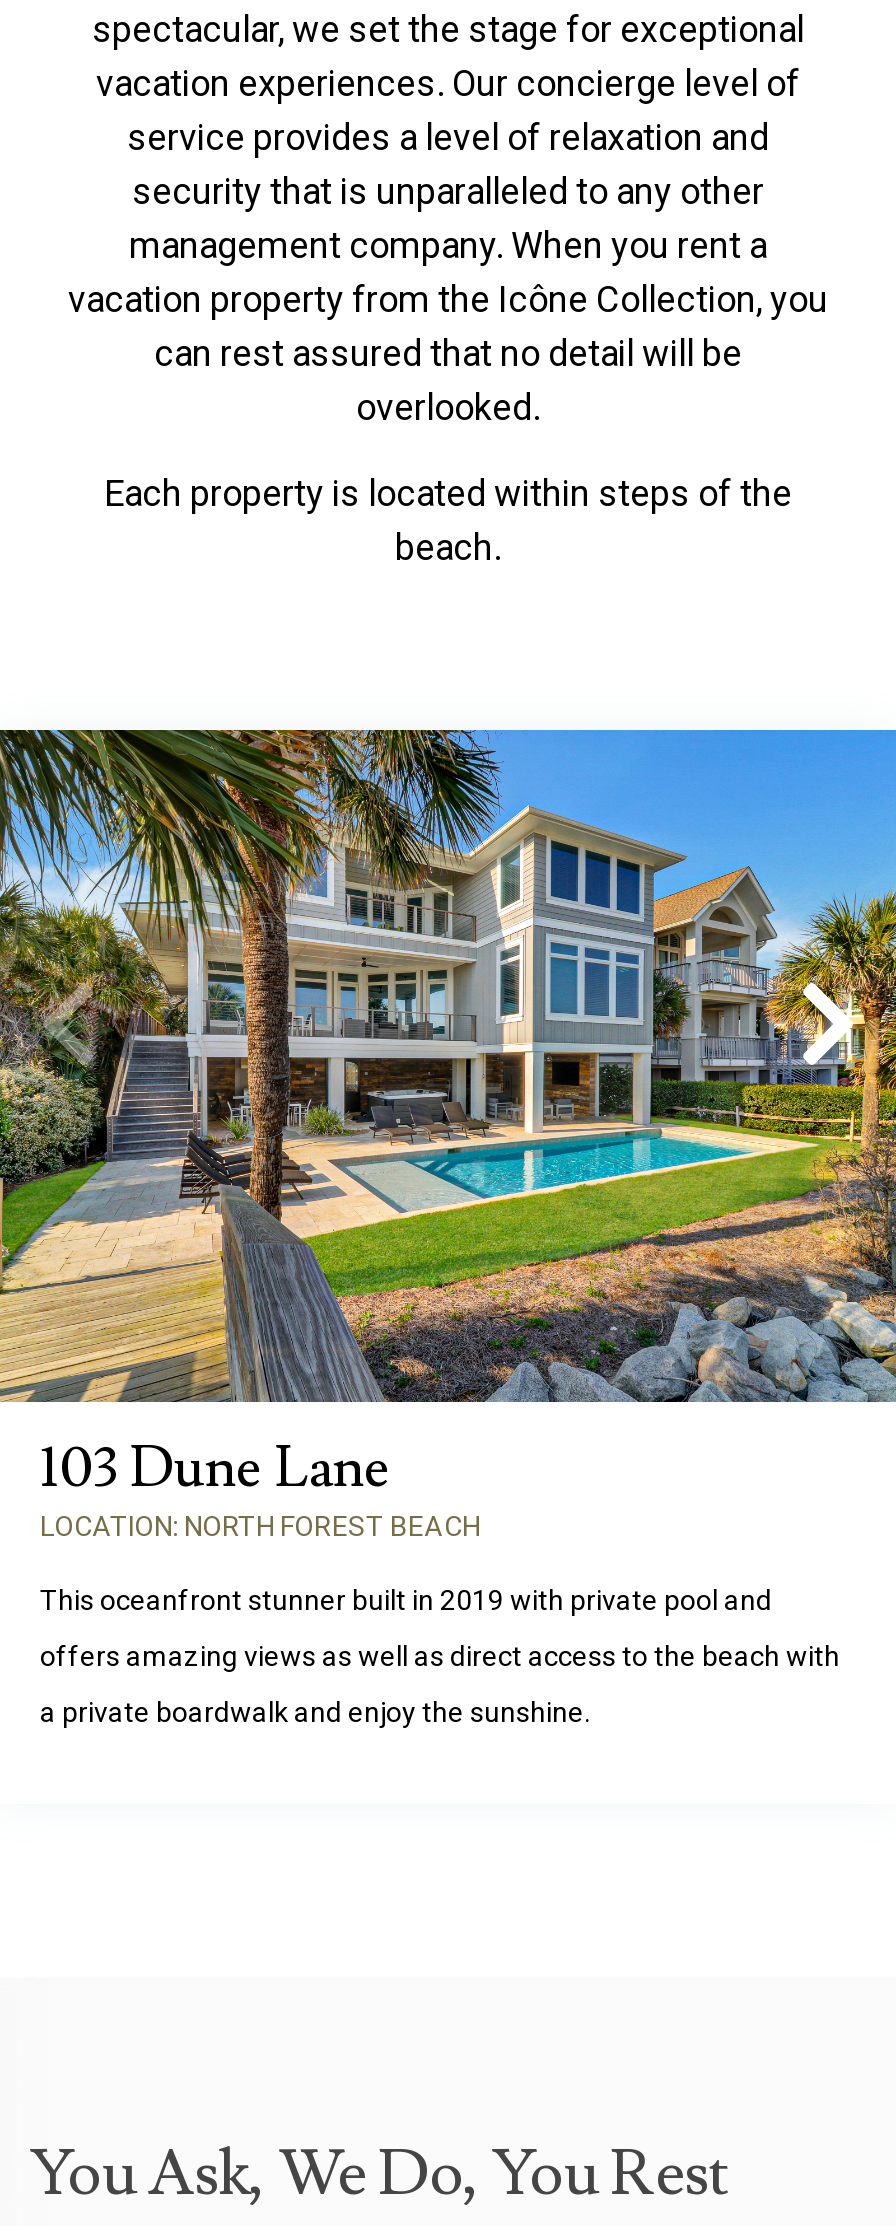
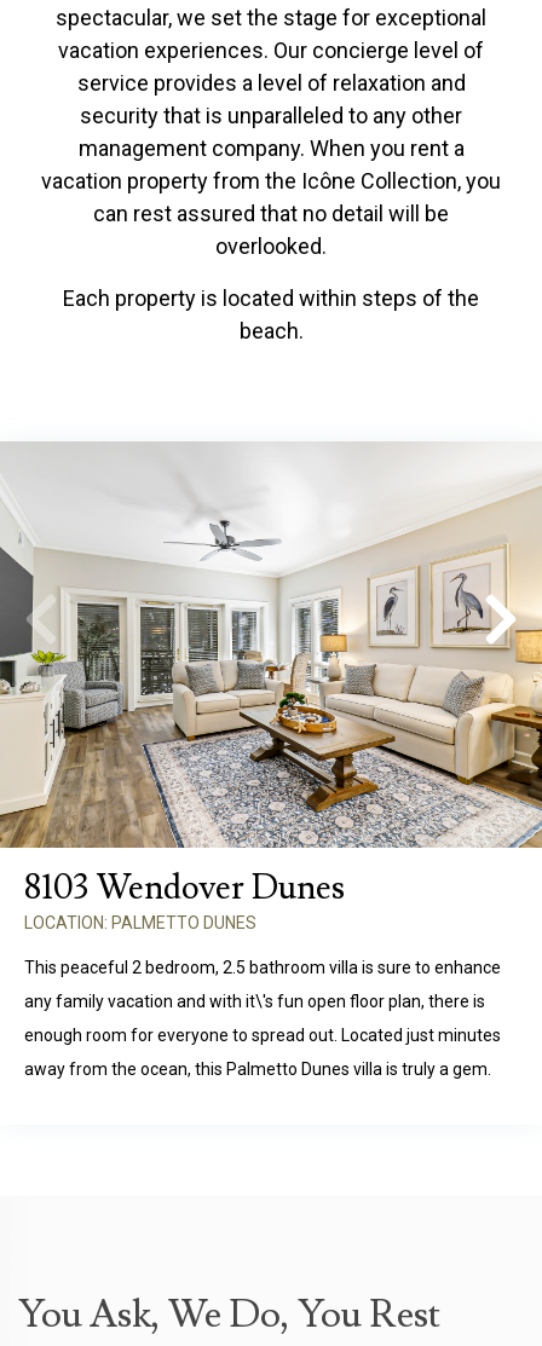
[6,728,890,1728] [image] | 103 Dune Lane | LOCATION: NORTH FOREST BEACH | This oceanfront stunner built in 2019 with private pool and | offers amazing views as well as direct access to the beach with | a private boardwalk and enjoy the sunshine. -> [4,441,538,1079] [image] | 8103 Wendover Dunes | LOCATION: PALMETTO DUNES | This peaceful 2 bedroom, 2.5 bathroom villa is sure to enhance | any family vacation and with it\'s fun open floor plan, there is | enough room for everyone to spread out. Located just minutes | away from the ocean, this Palmetto Dunes villa is truly a gem.

